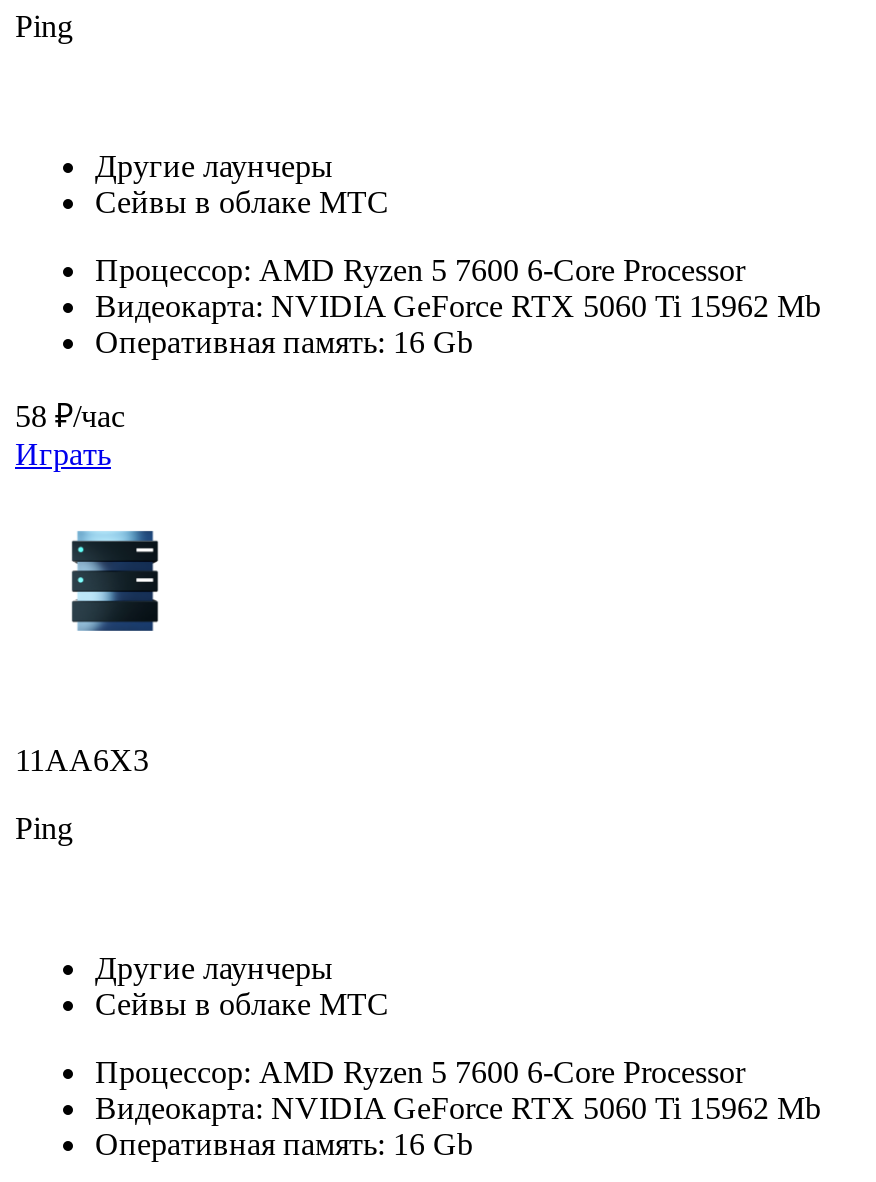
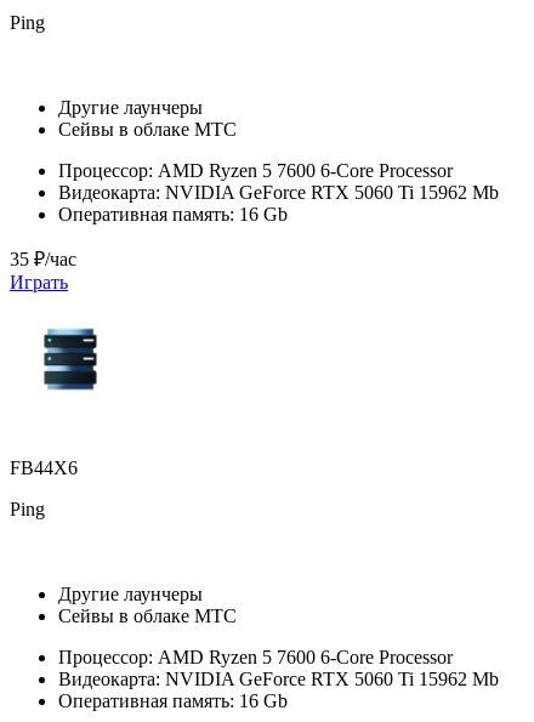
[15,399,125,433] 58 ₽/час -> [10,249,76,269] 35 ₽/час
[15,743,149,777] 11AA6X3 -> [10,457,78,478] FB44X6

